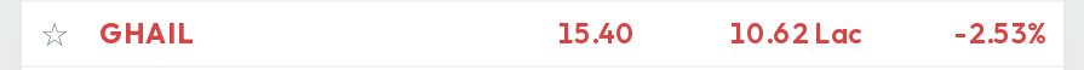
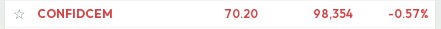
[99,15,1049,52] GHAIL | 15.40 | 10.62 Lac | -2.53% -> [37,6,429,21] CONFIDCEM | 70.20 | 98,354 | -0.57%

